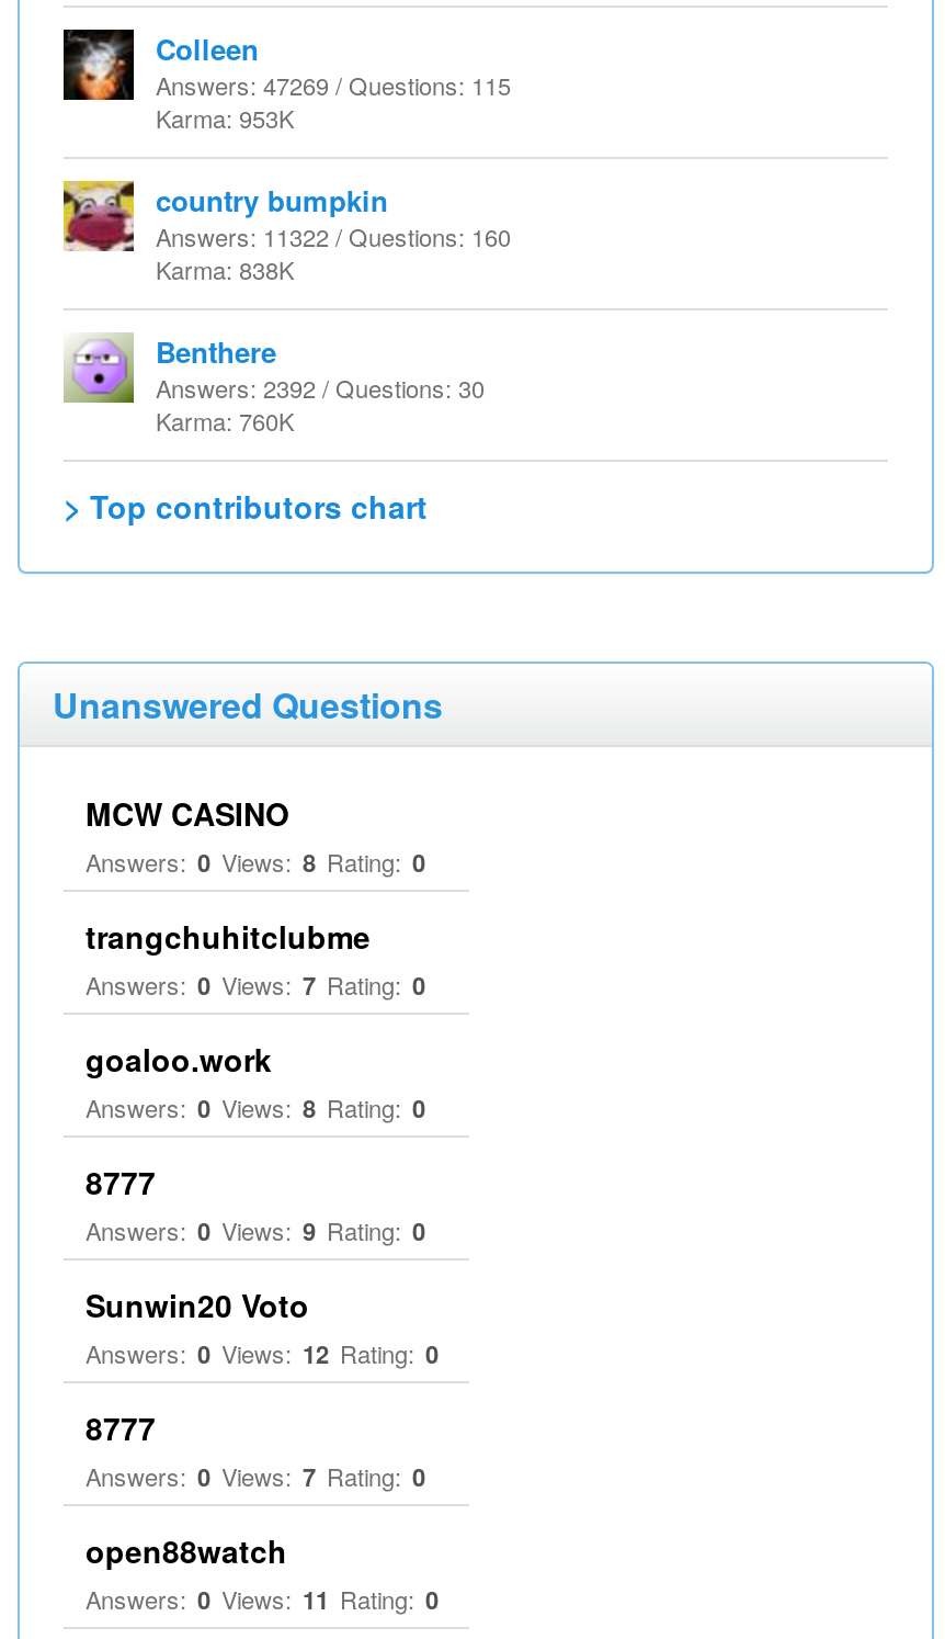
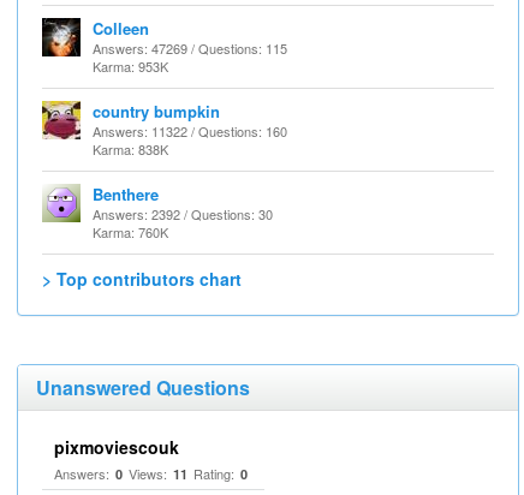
[86,791,439,1572] MCW CASINO | Answers: 0 Views: 8 Rating: 0 | trangchuhitclubme | Answers: 0 Views: 7 Rating: 0 | goaloo.work | Answers: 0 Views: 8 Rating: 0 | 8777 | Answers: 0 Views: 9 Rating: 0 | Sunwin20 Voto | Answers: 0 Views: 12 Rating: 0 | 8777 | Answers: 0 Views: 7 Rating: 0 | open88watch -> [54,435,179,459] pixmoviescouk

